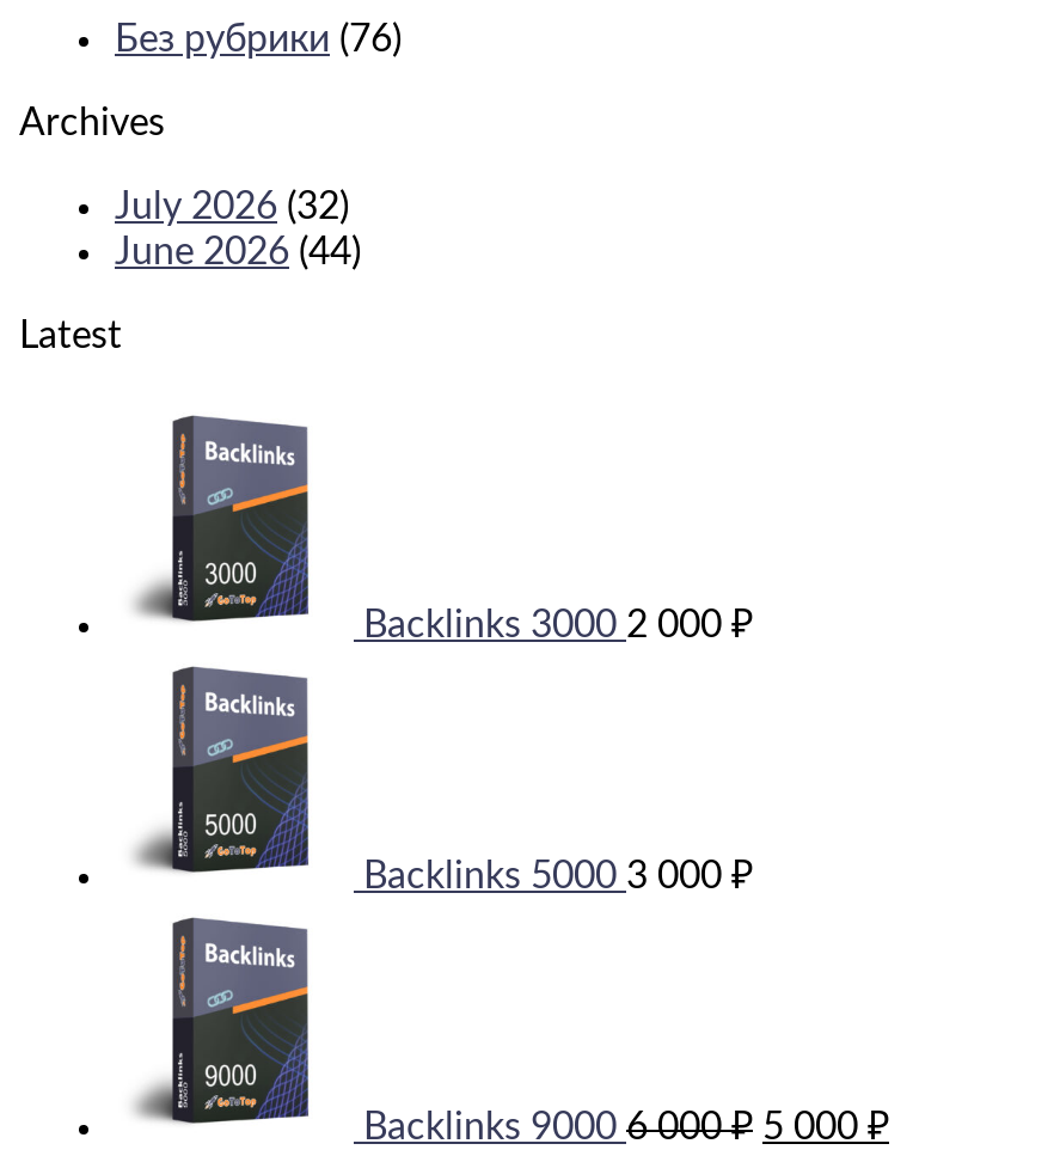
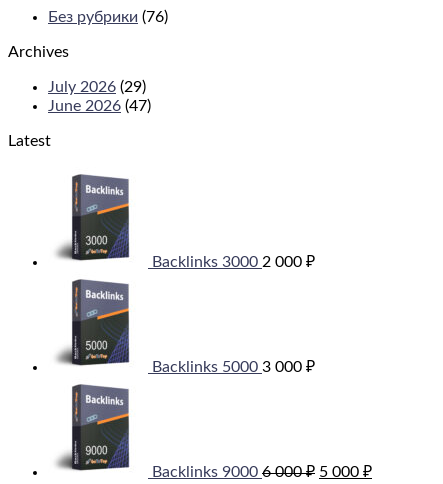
[115,188,349,226] July 2026 (32) -> [48,79,146,95] July 2026 (29)
[115,234,361,272] June 2026 (44) -> [48,98,151,114] June 2026 (47)

